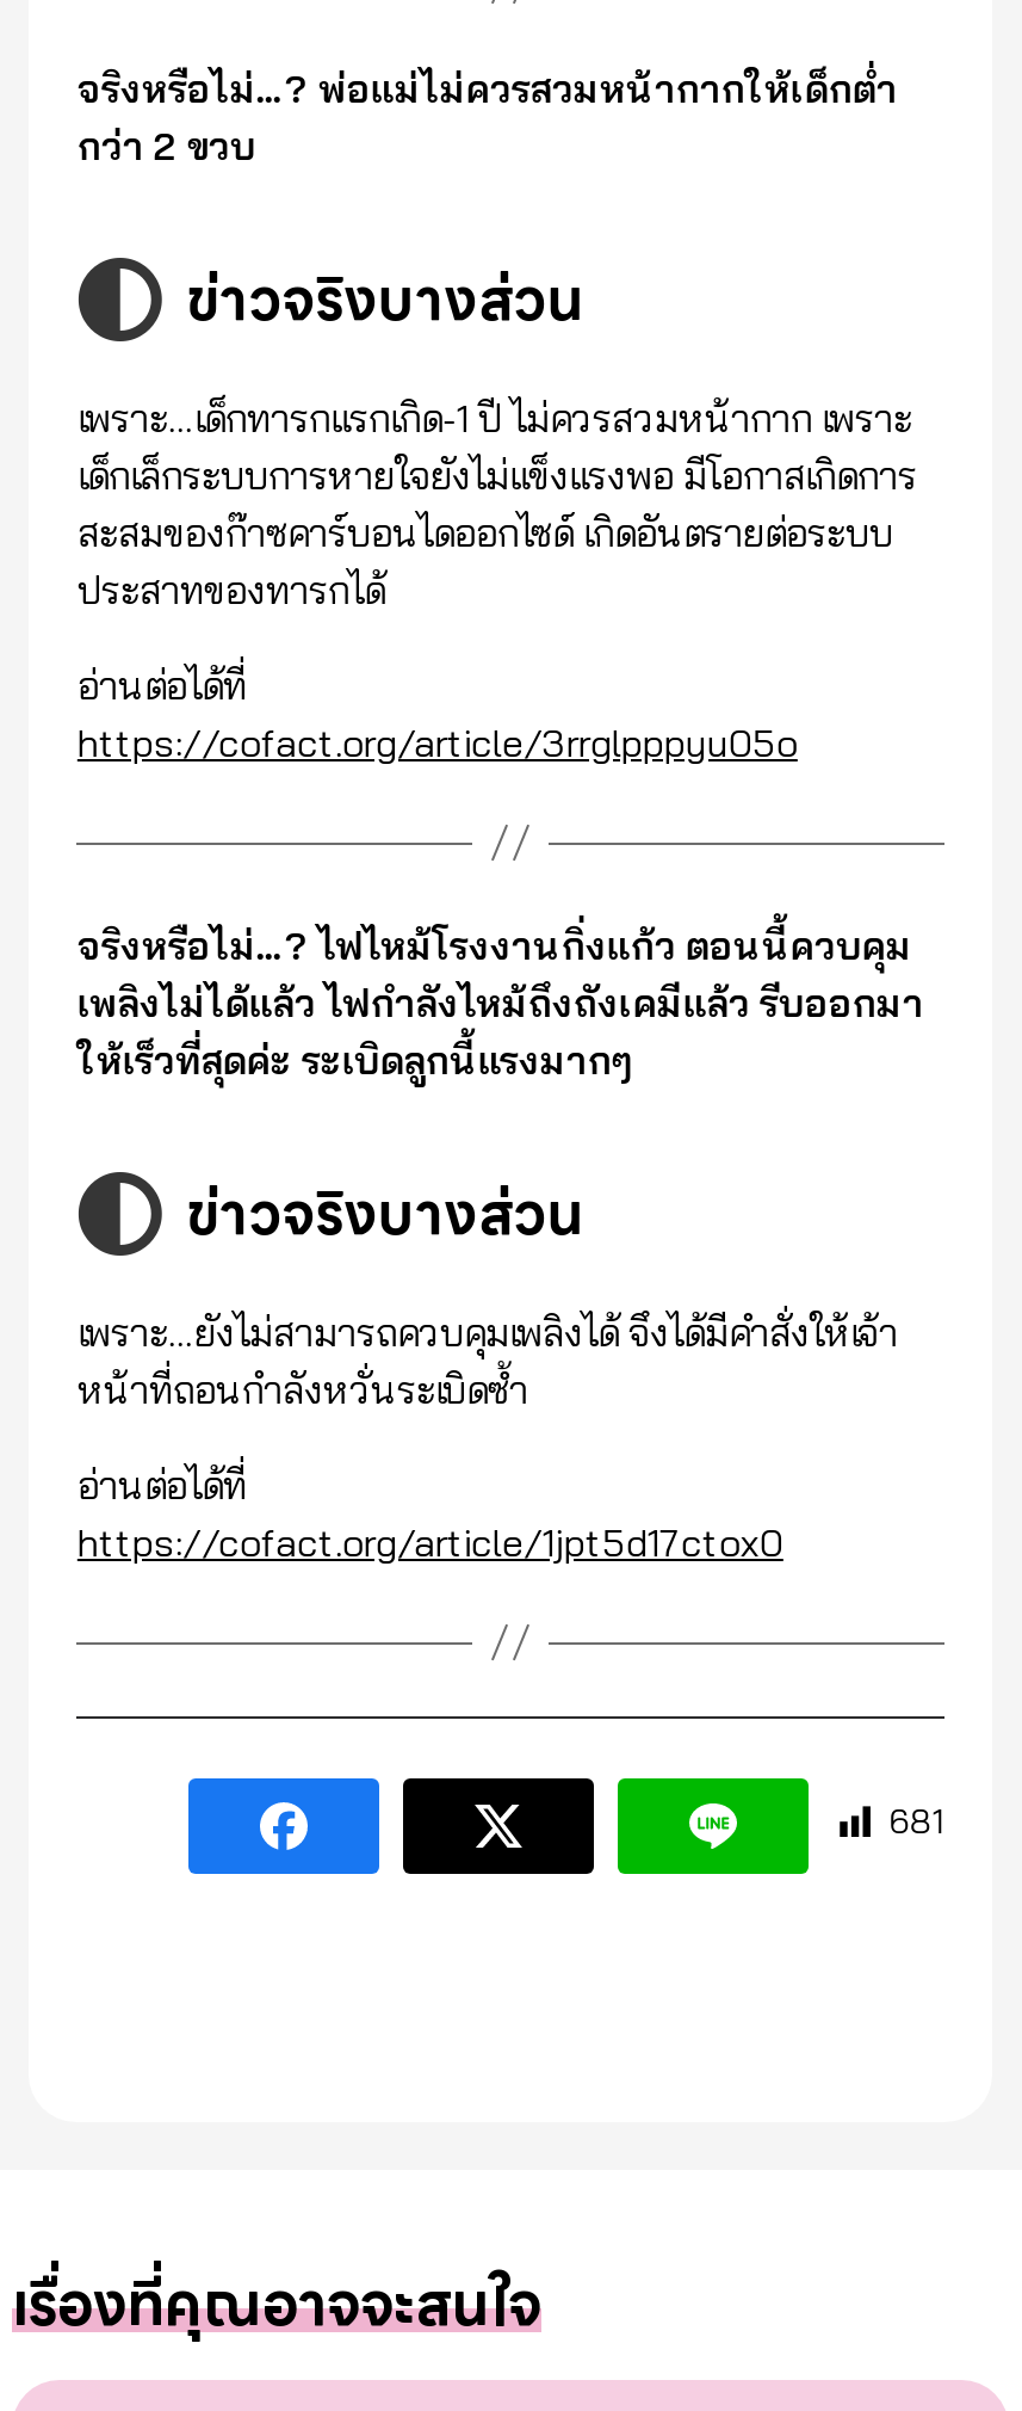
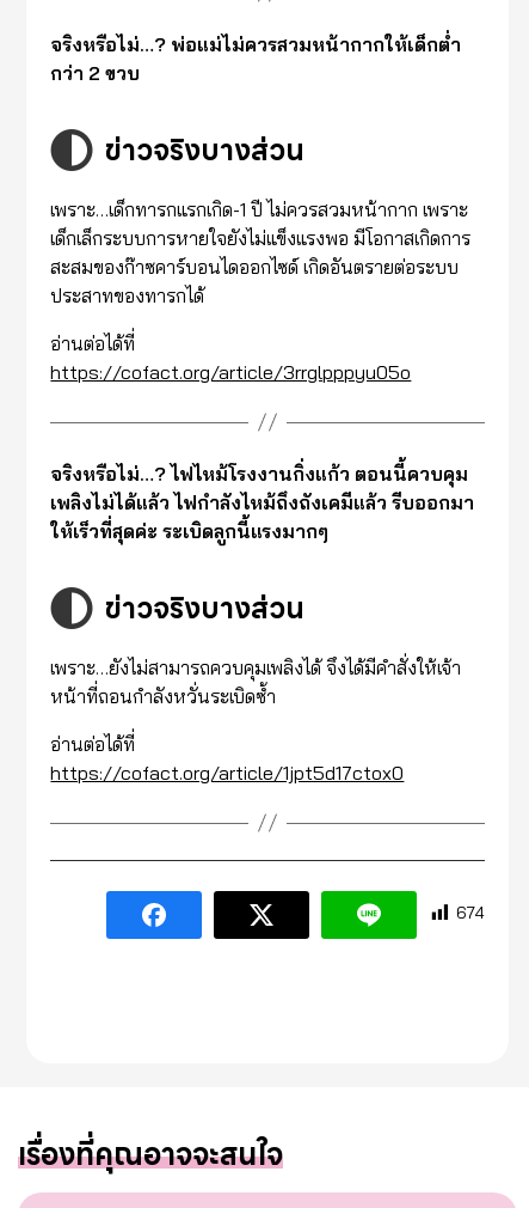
[889,1800,944,1843] 681 -> [456,902,484,923] 674

